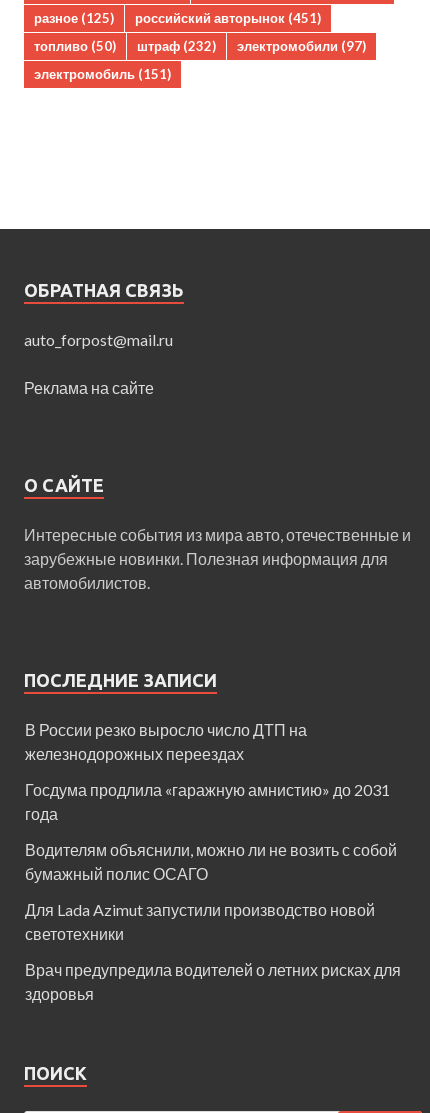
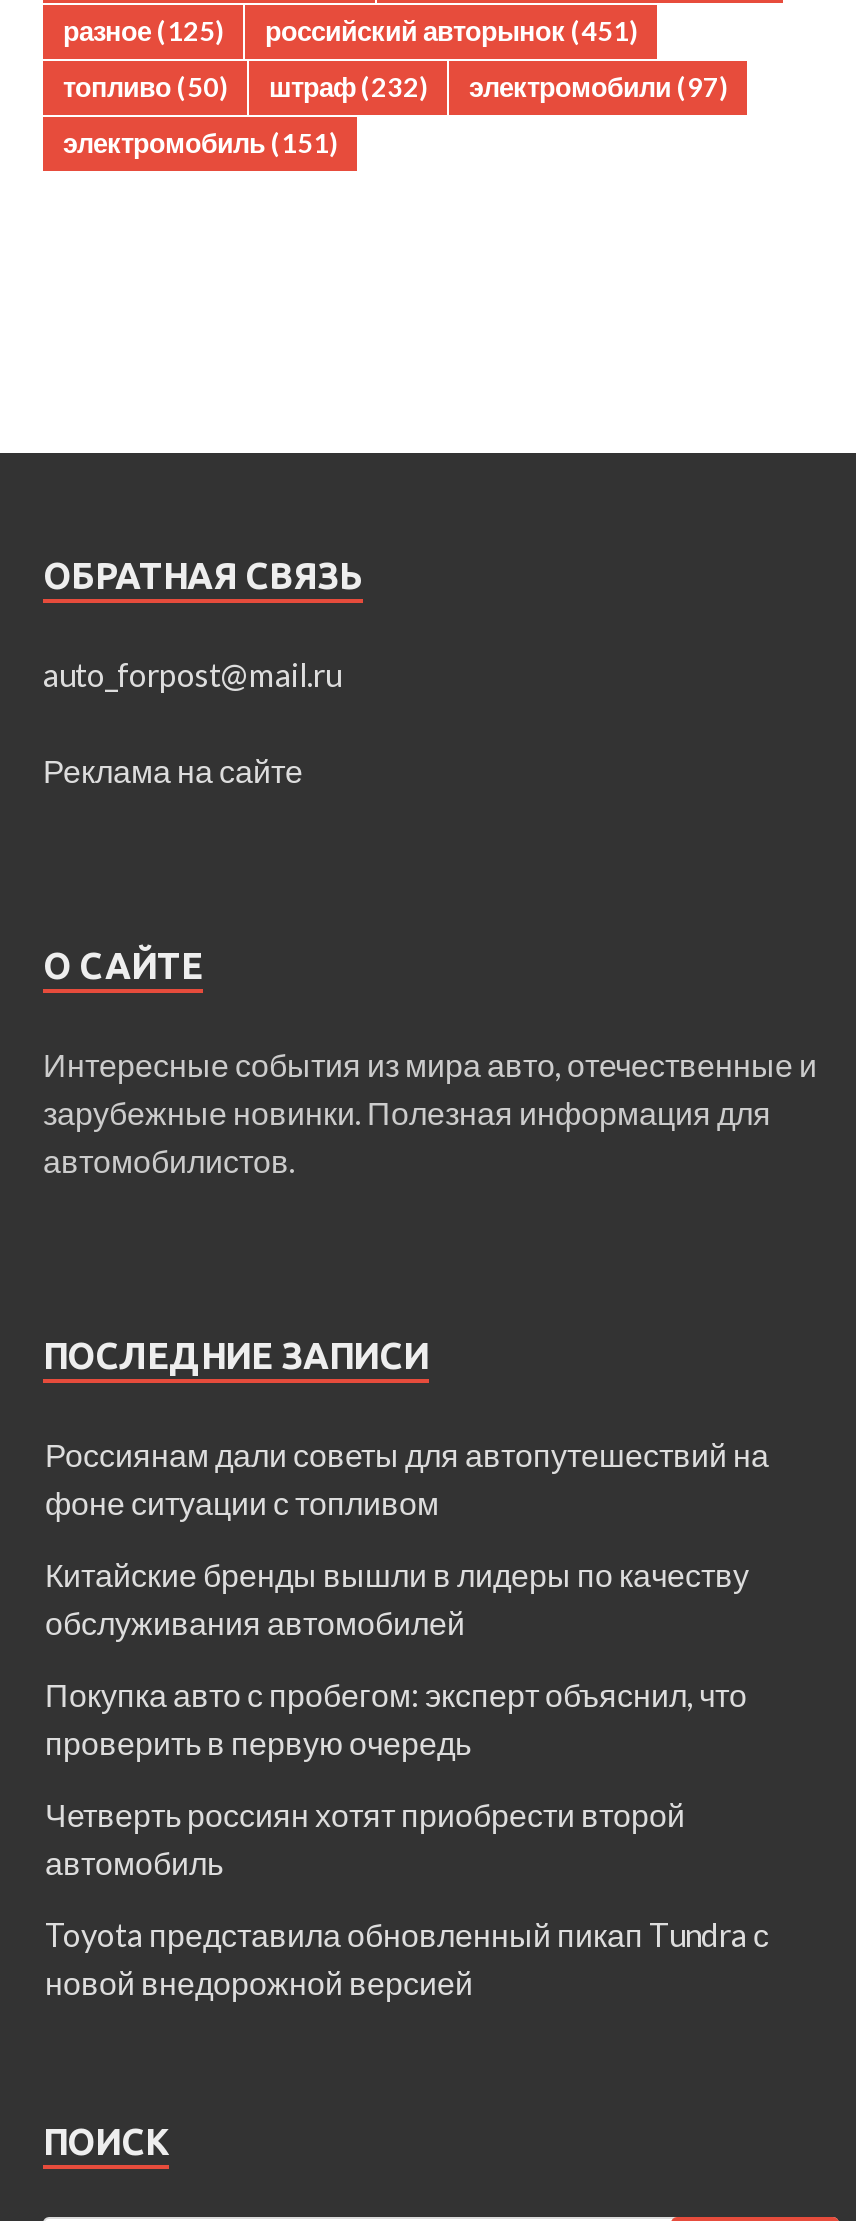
[25,719,307,762] В России резко выросло число ДТП на | железнодорожных переездах -> [45,1434,769,1520] Россиянам дали советы для автопутешествий на | фоне ситуации с топливом
[25,779,390,822] Госдума продлила «гаражную амнистию» до 2031 | года -> [45,1554,749,1640] Китайские бренды вышли в лидеры по качеству | обслуживания автомобилей
[25,839,397,882] Водителям объяснили, можно ли не возить с собой | бумажный полис ОСАГО -> [45,1674,747,1760] Покупка авто с пробегом: эксперт объяснил, что | проверить в первую очередь
[25,899,375,942] Для Lada Azimut запустили производство новой | светотехники -> [45,1794,685,1880] Четверть россиян хотят приобрести второй | автомобиль
[25,959,401,1002] Врач предупредила водителей о летних рисках для | здоровья -> [45,1914,769,2000] Toyota представила обновленный пикап Tundra с | новой внедорожной версией

